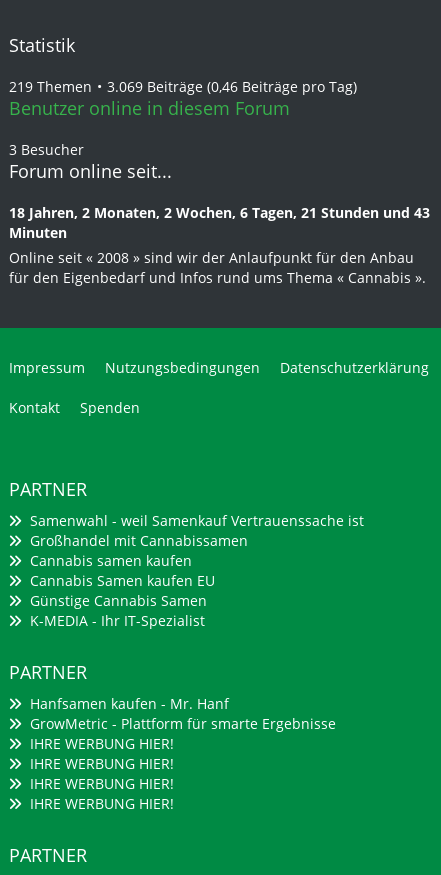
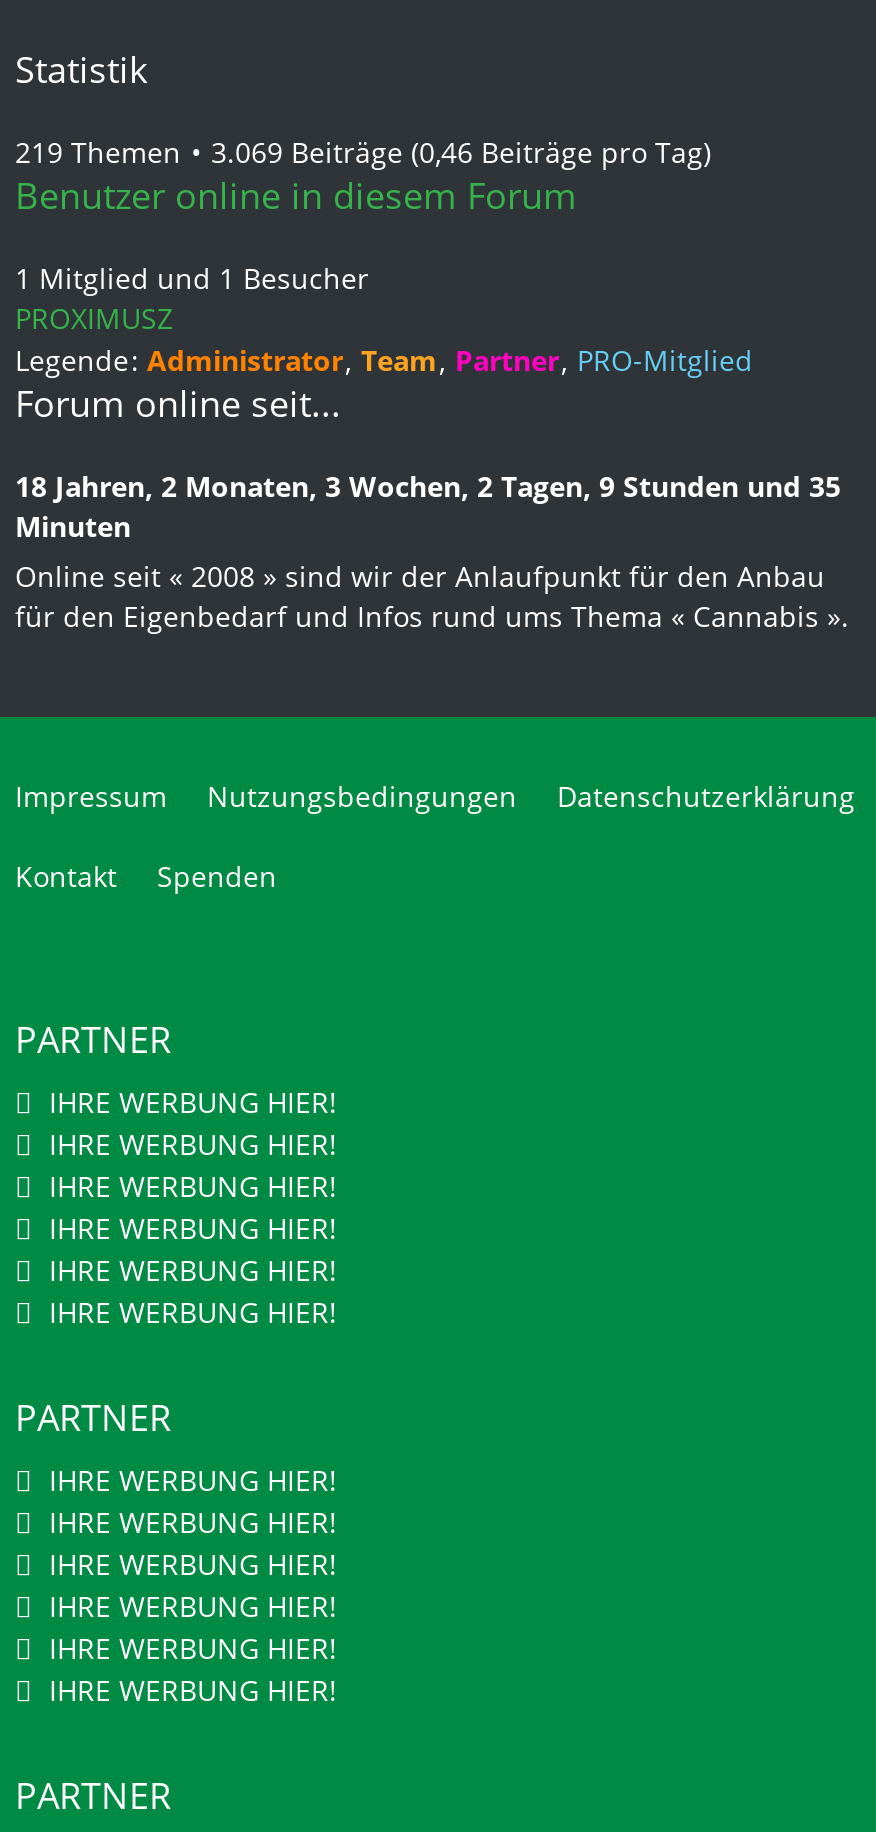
[9,140,84,159] 3 Besucher -> [15,259,753,380] 1 Mitglied und 1 Besucher | PROXIMUSZ | Legende Administrator Team Partner PRO-Mitglied
[9,203,430,222] 18 Jahren, 2 Monaten, 2 Wochen, 6 Tagen, 21 Stunden und 43 -> [15,468,841,506] 18 Jahren, 2 Monaten, 3 Wochen, 2 Tagen, 9 Stunden und 35
[26,511,364,630] Samenwahl - weil Samenkauf Vertrauenssache ist | Großhandel mit Cannabissamen | Cannabis samen kaufen | Cannabis Samen kaufen EU | Günstige Cannabis Samen | K-MEDIA - Ihr IT-Spezialist -> [49,1084,337,1332] IHRE WERBUNG HIER! | IHRE WERBUNG HIER! | IHRE WERBUNG HIER! | IHRE WERBUNG HIER! | IHRE WERBUNG HIER! | IHRE WERBUNG HIER!
[26,694,336,733] Hanfsamen kaufen - Mr. Hanf | GrowMetric - Plattform für smarte Ergebnisse -> [49,1462,337,1542] IHRE WERBUNG HIER! | IHRE WERBUNG HIER!

